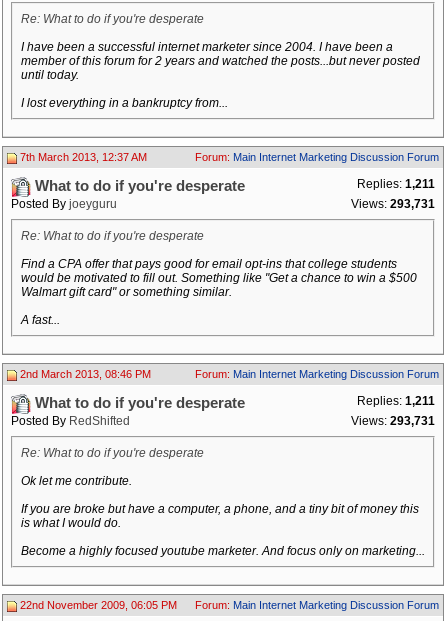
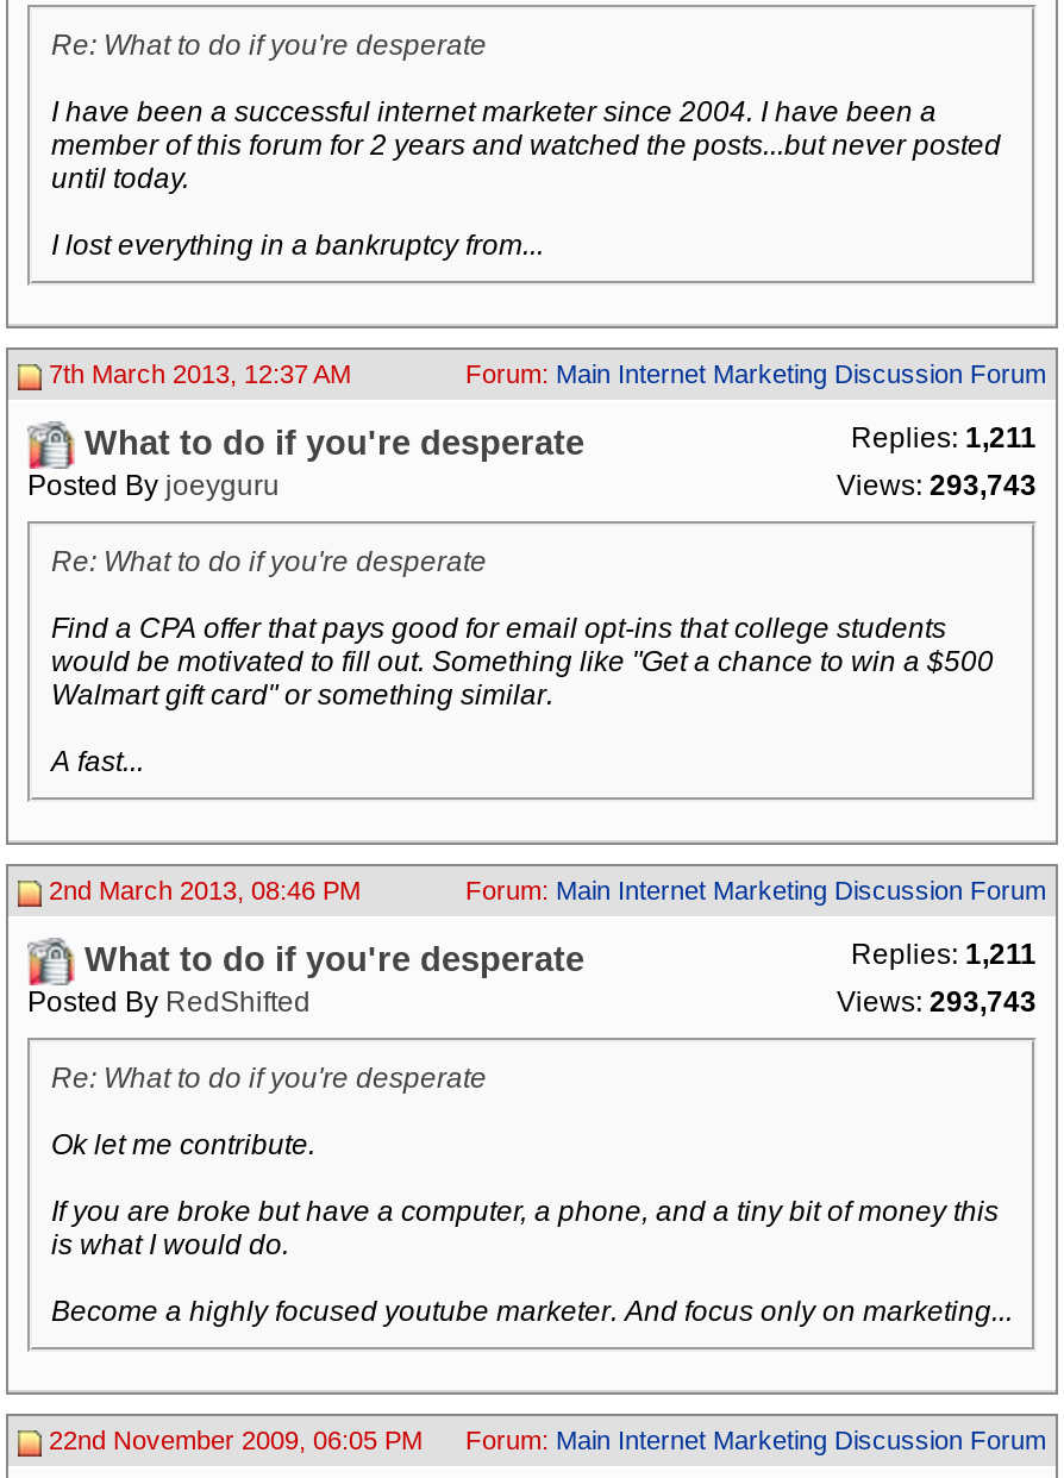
[351,197,435,211] Views: 293,731 -> [837,469,1037,502] Views: 293,743
[351,414,435,428] Views: 293,731 -> [837,985,1037,1019] Views: 293,743

